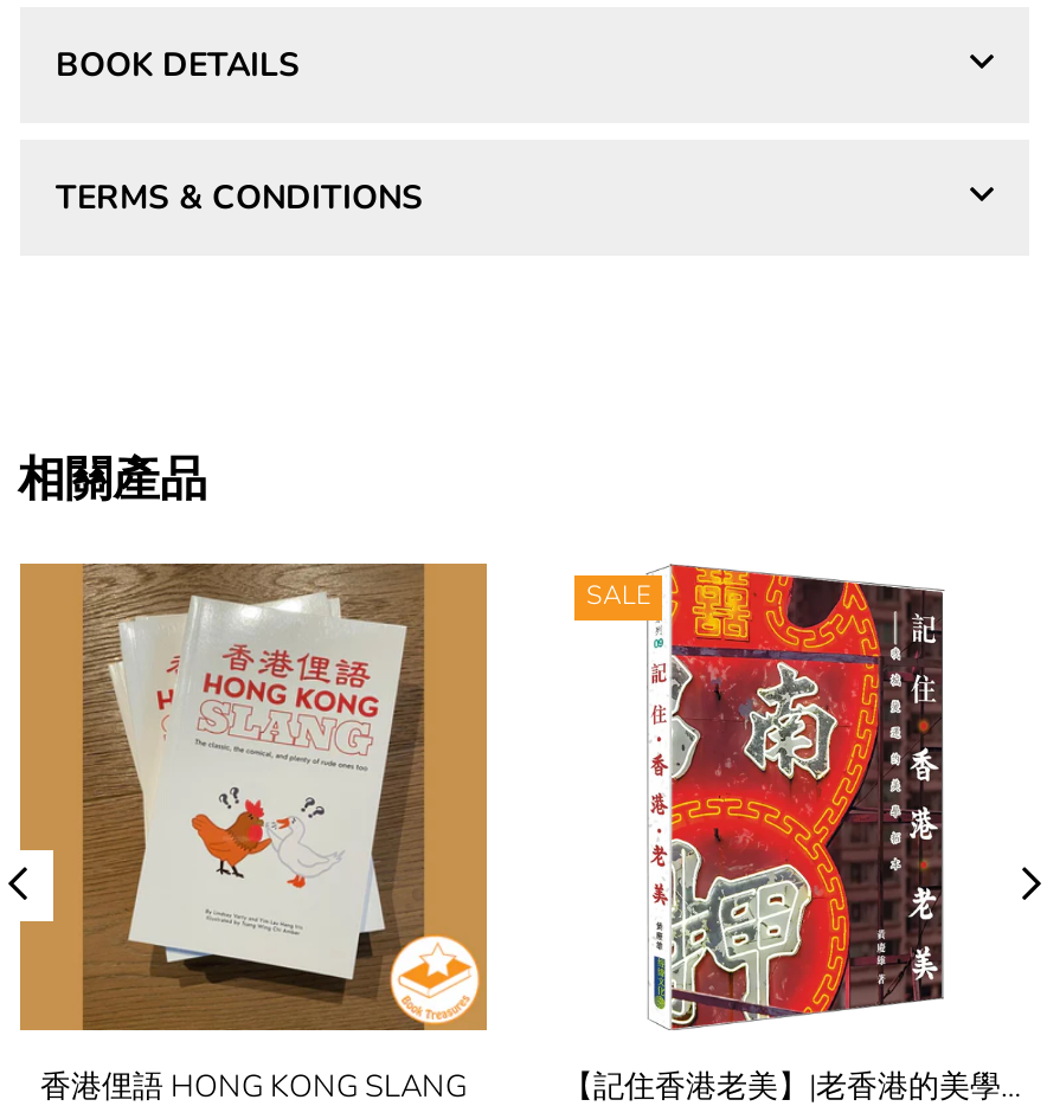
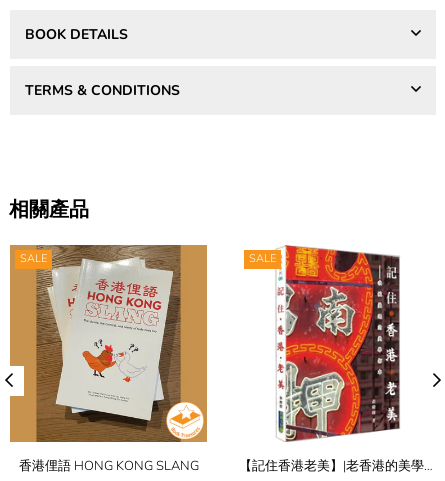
none -> [20,251,47,266] SALE

